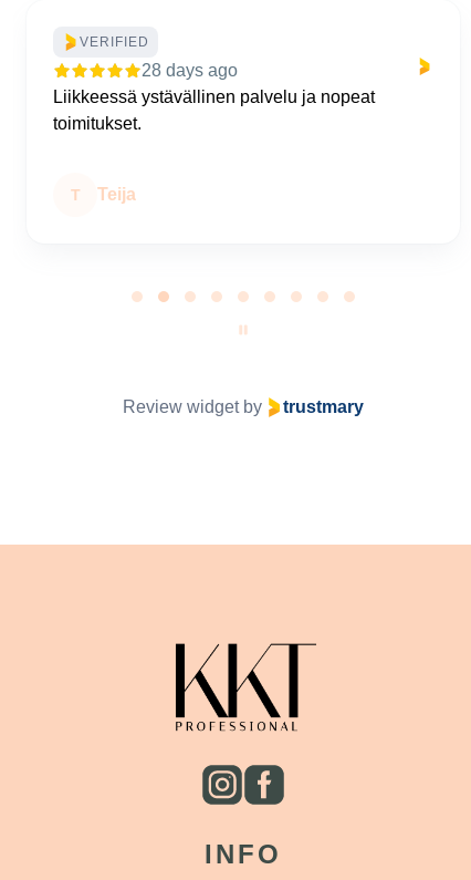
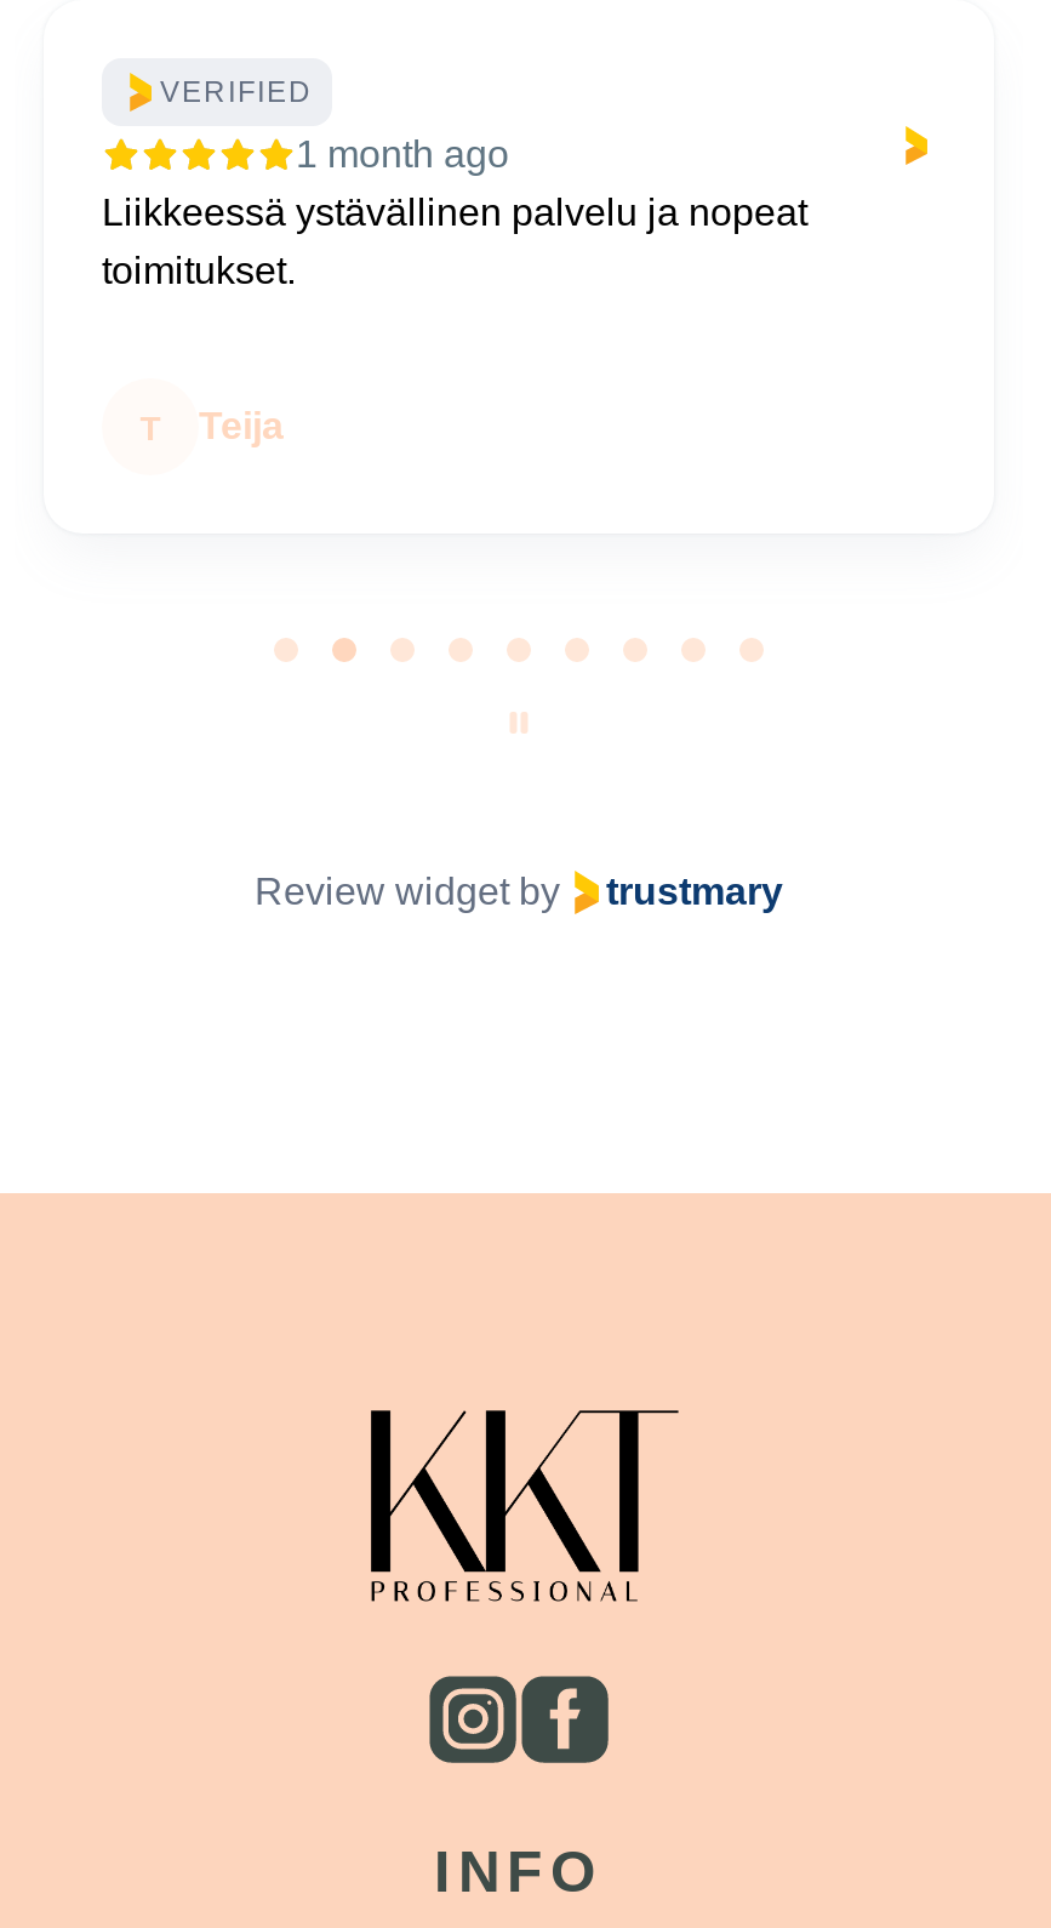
[142,61,238,79] 28 days ago -> [296,133,509,174] 1 month ago

